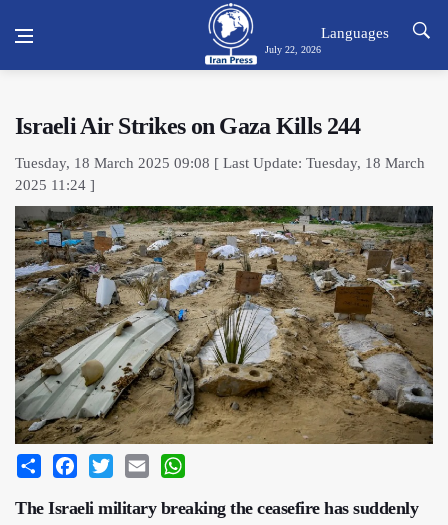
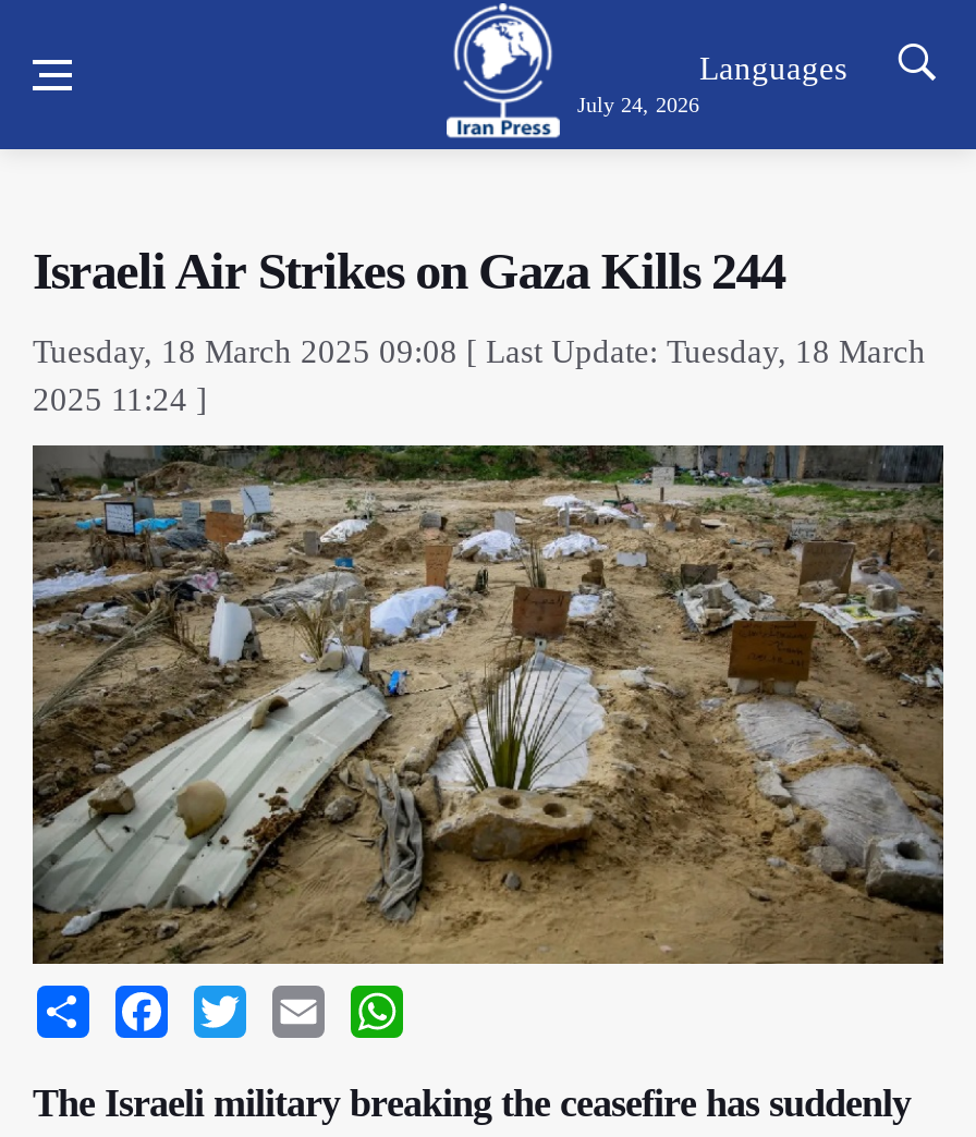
[265,44,321,55] July 22, 2026 -> [577,93,699,117] July 24, 2026

